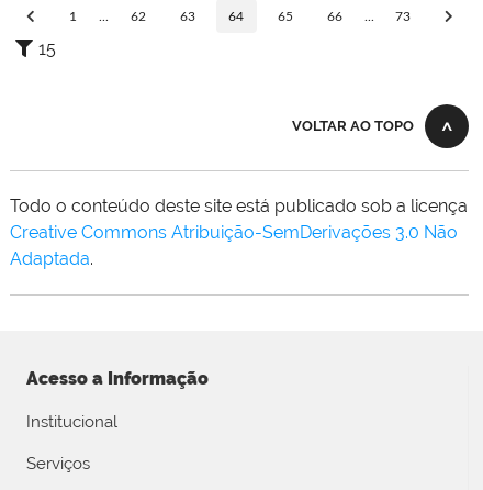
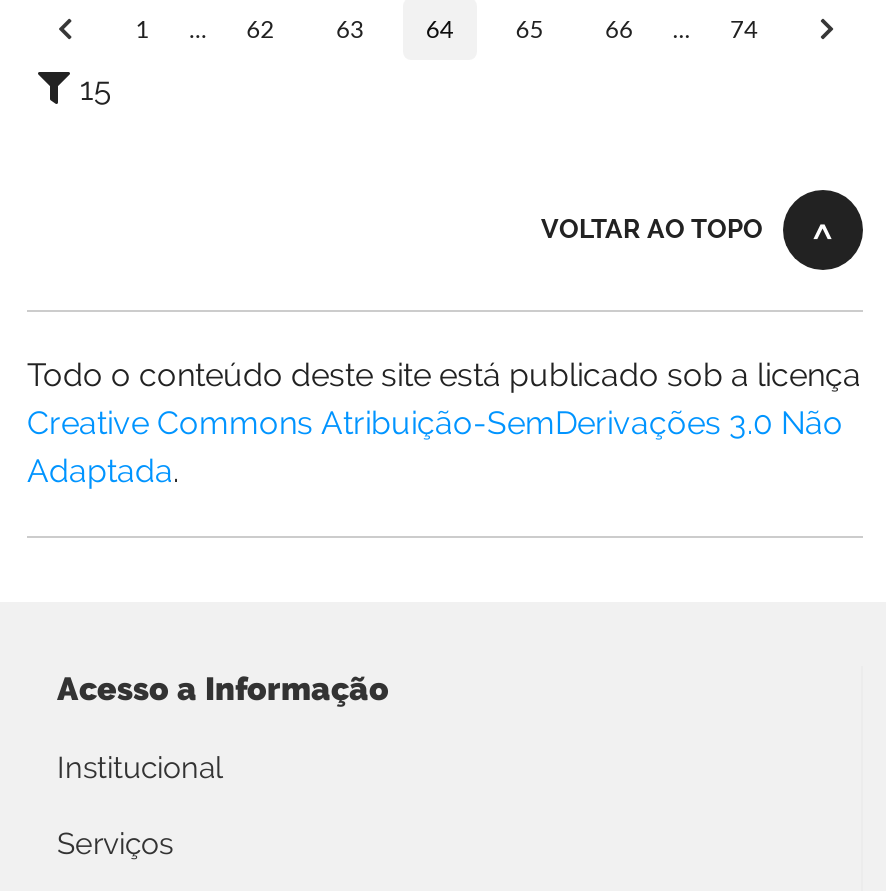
[396,10,411,23] 73 -> [730,17,758,41] 74

